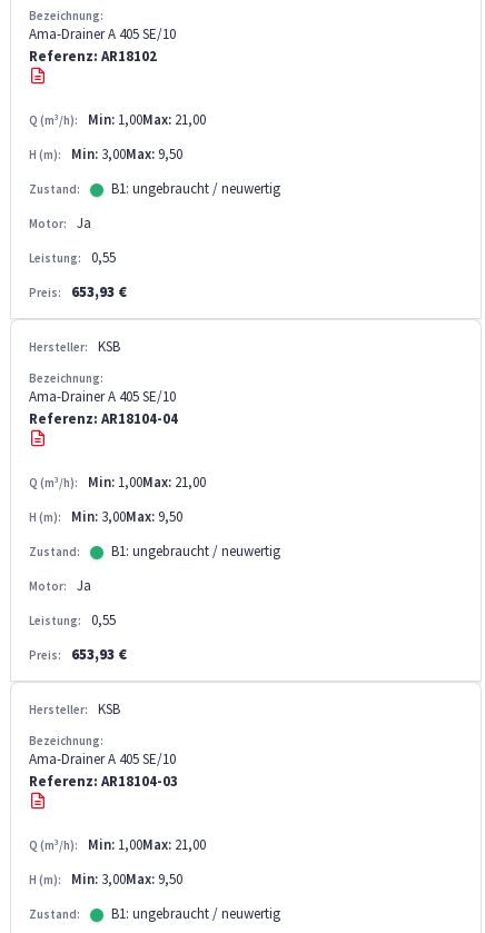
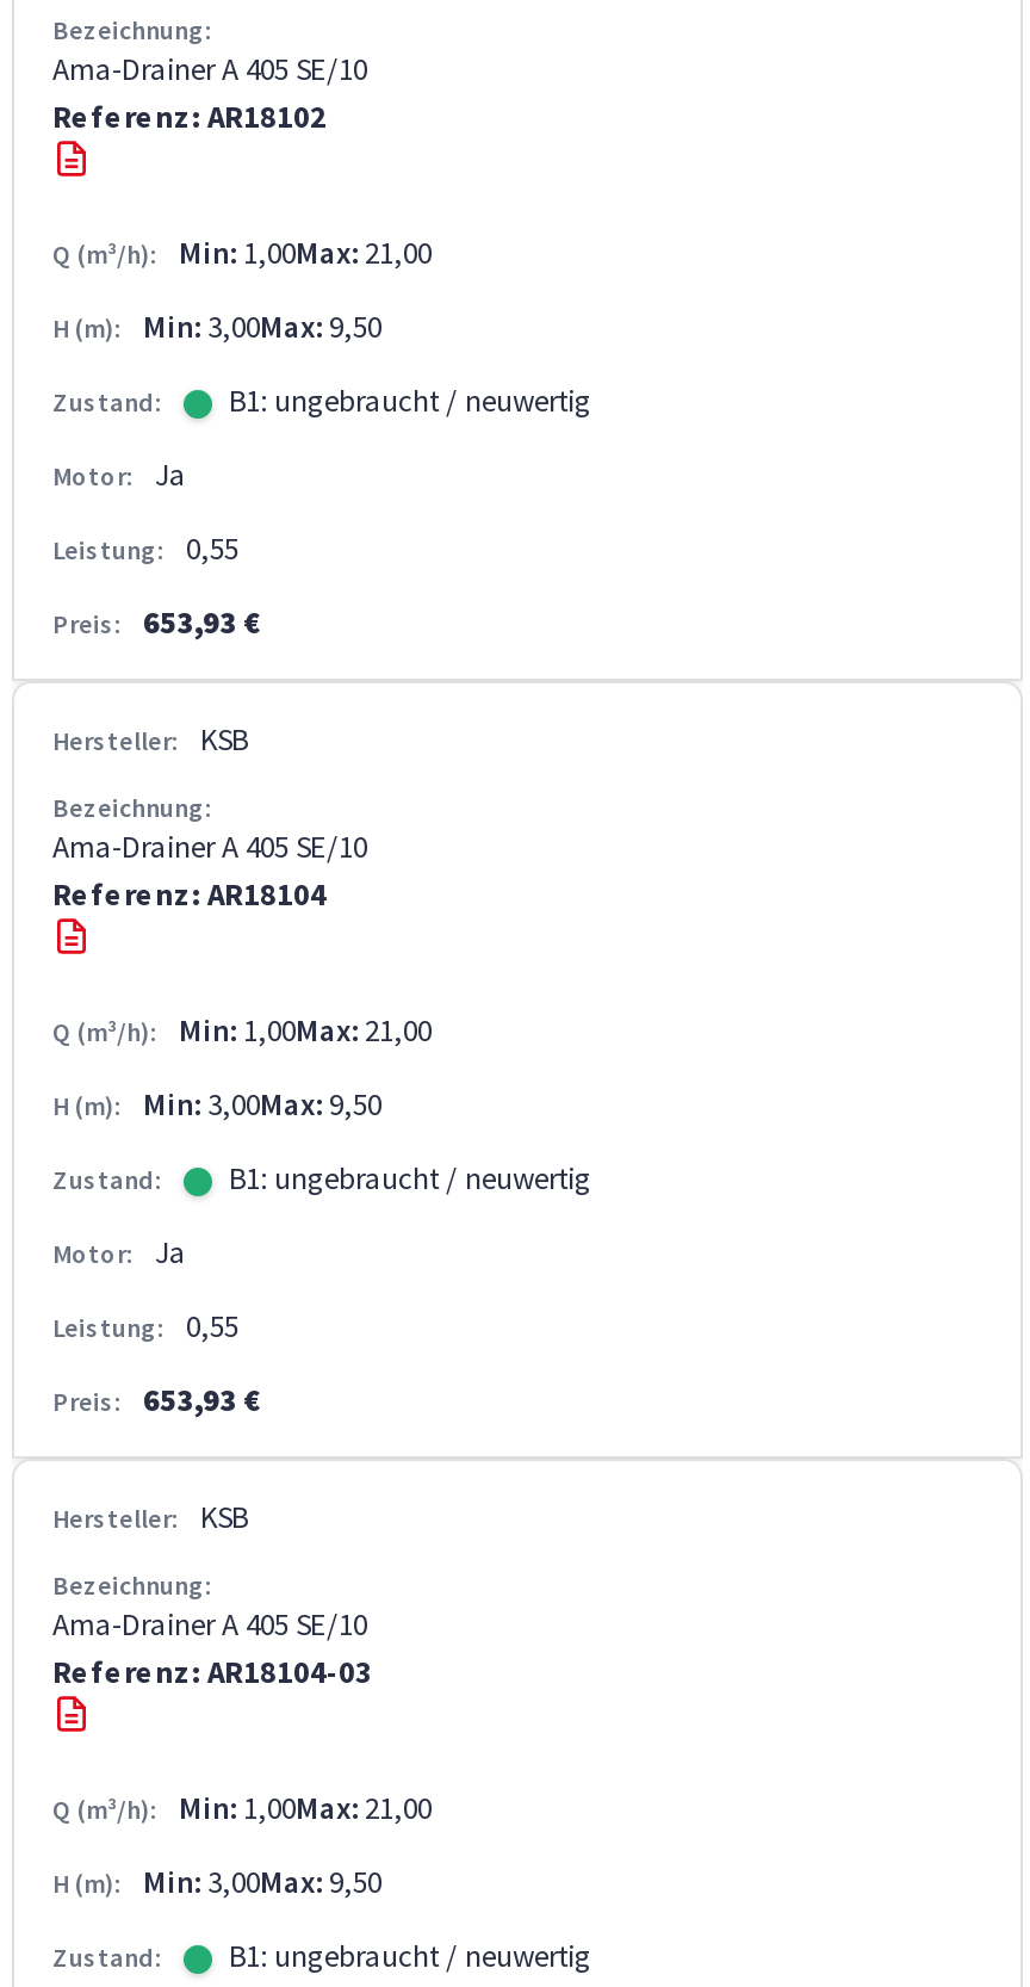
[29,409,178,428] Referenz: AR18104-04 -> [52,874,327,915] Referenz: AR18104

